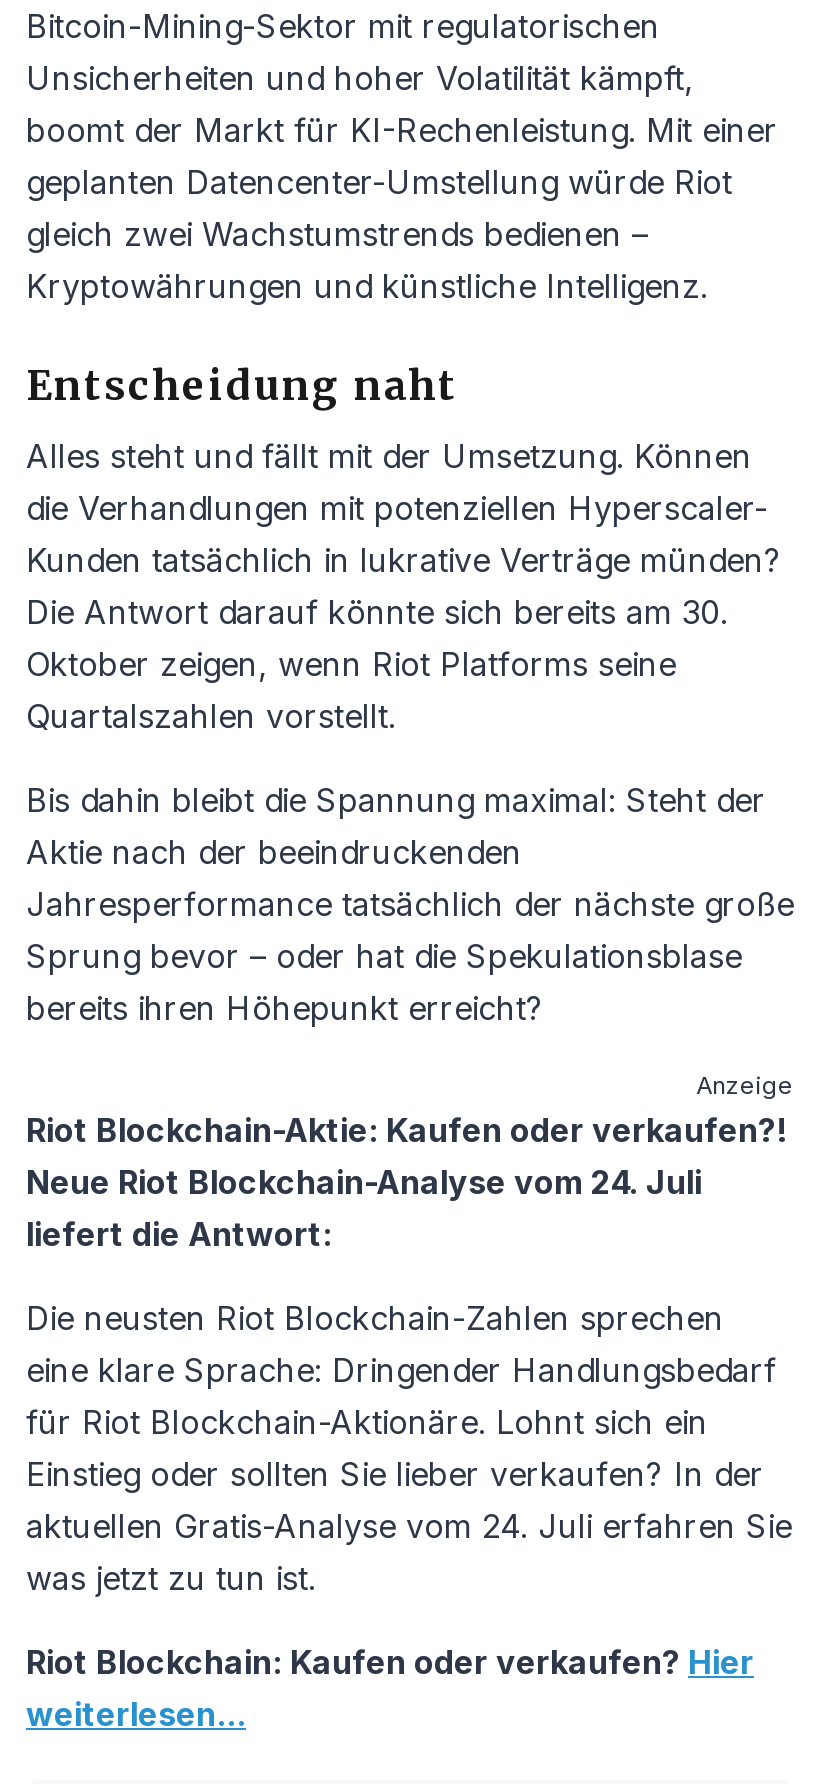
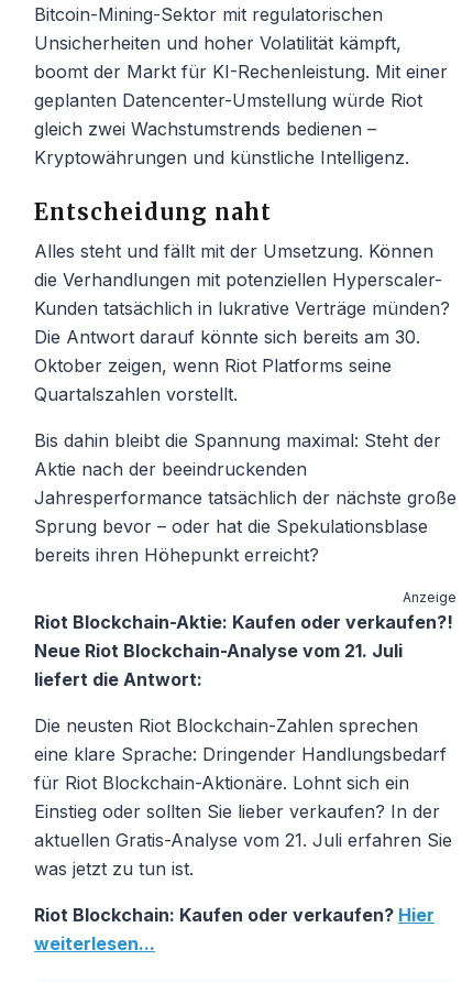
[26,1162,702,1202] Neue Riot Blockchain-Analyse vom 24. Juli -> [34,640,403,662] Neue Riot Blockchain-Analyse vom 21. Juli
[26,1506,792,1546] aktuellen Gratis-Analyse vom 24. Juli erfahren Sie -> [34,829,452,851] aktuellen Gratis-Analyse vom 21. Juli erfahren Sie

